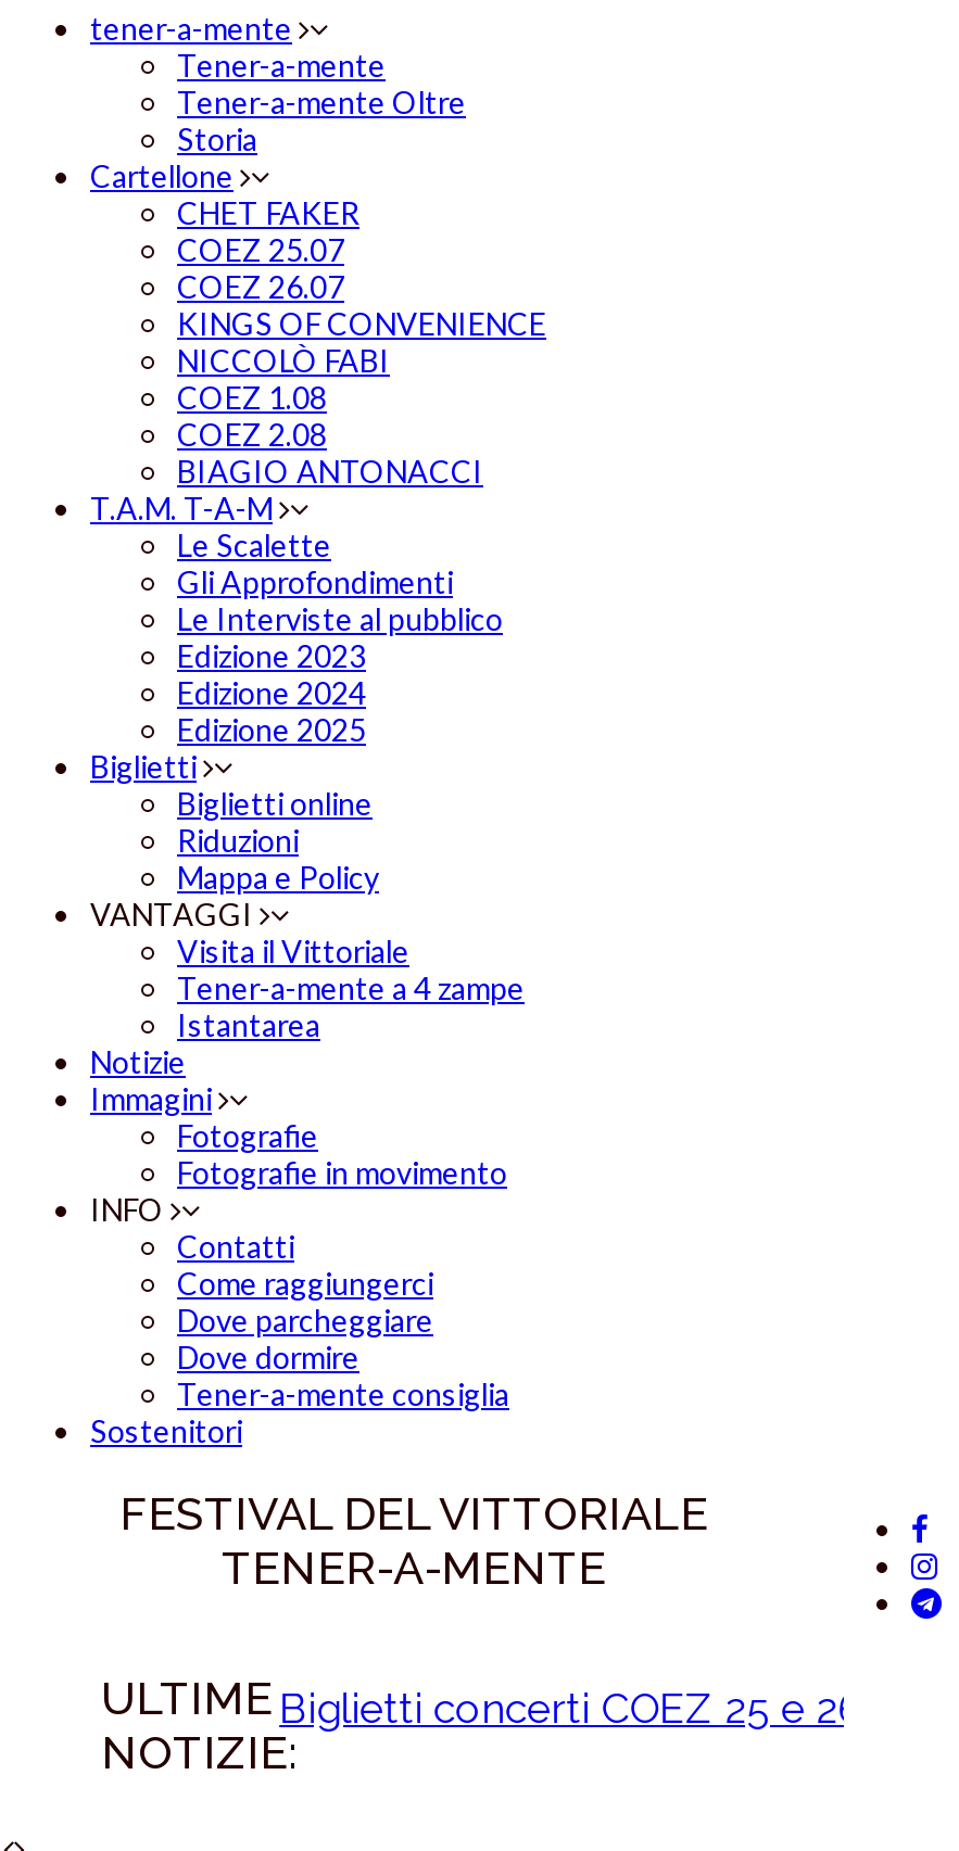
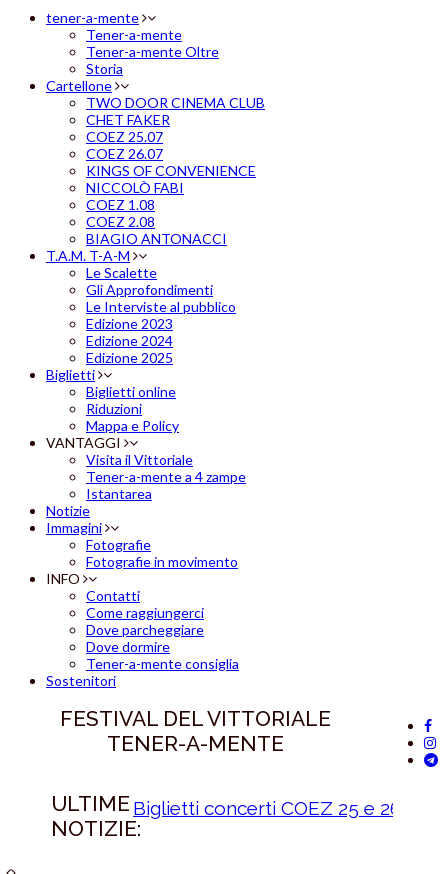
none -> [86,94,265,111] TWO DOOR CINEMA CLUB

